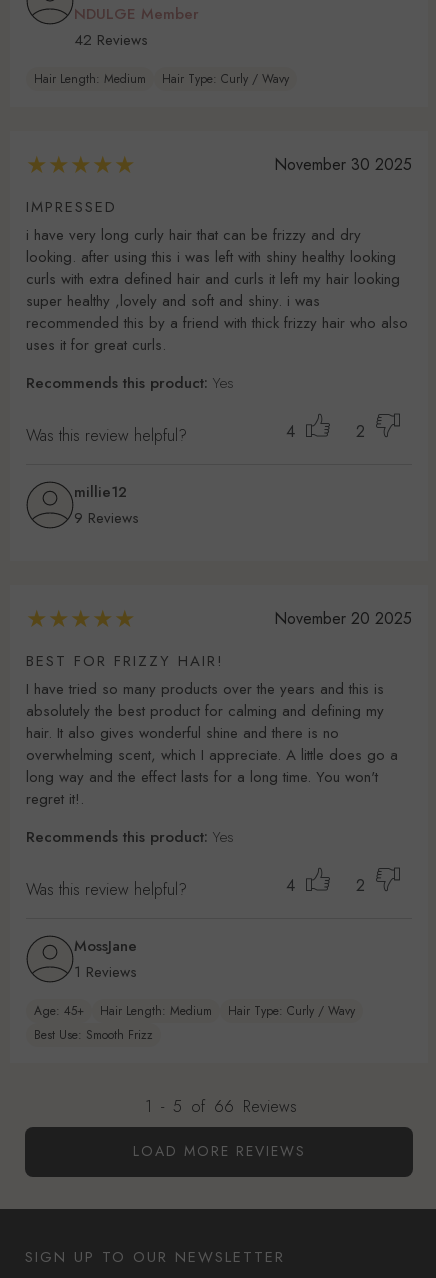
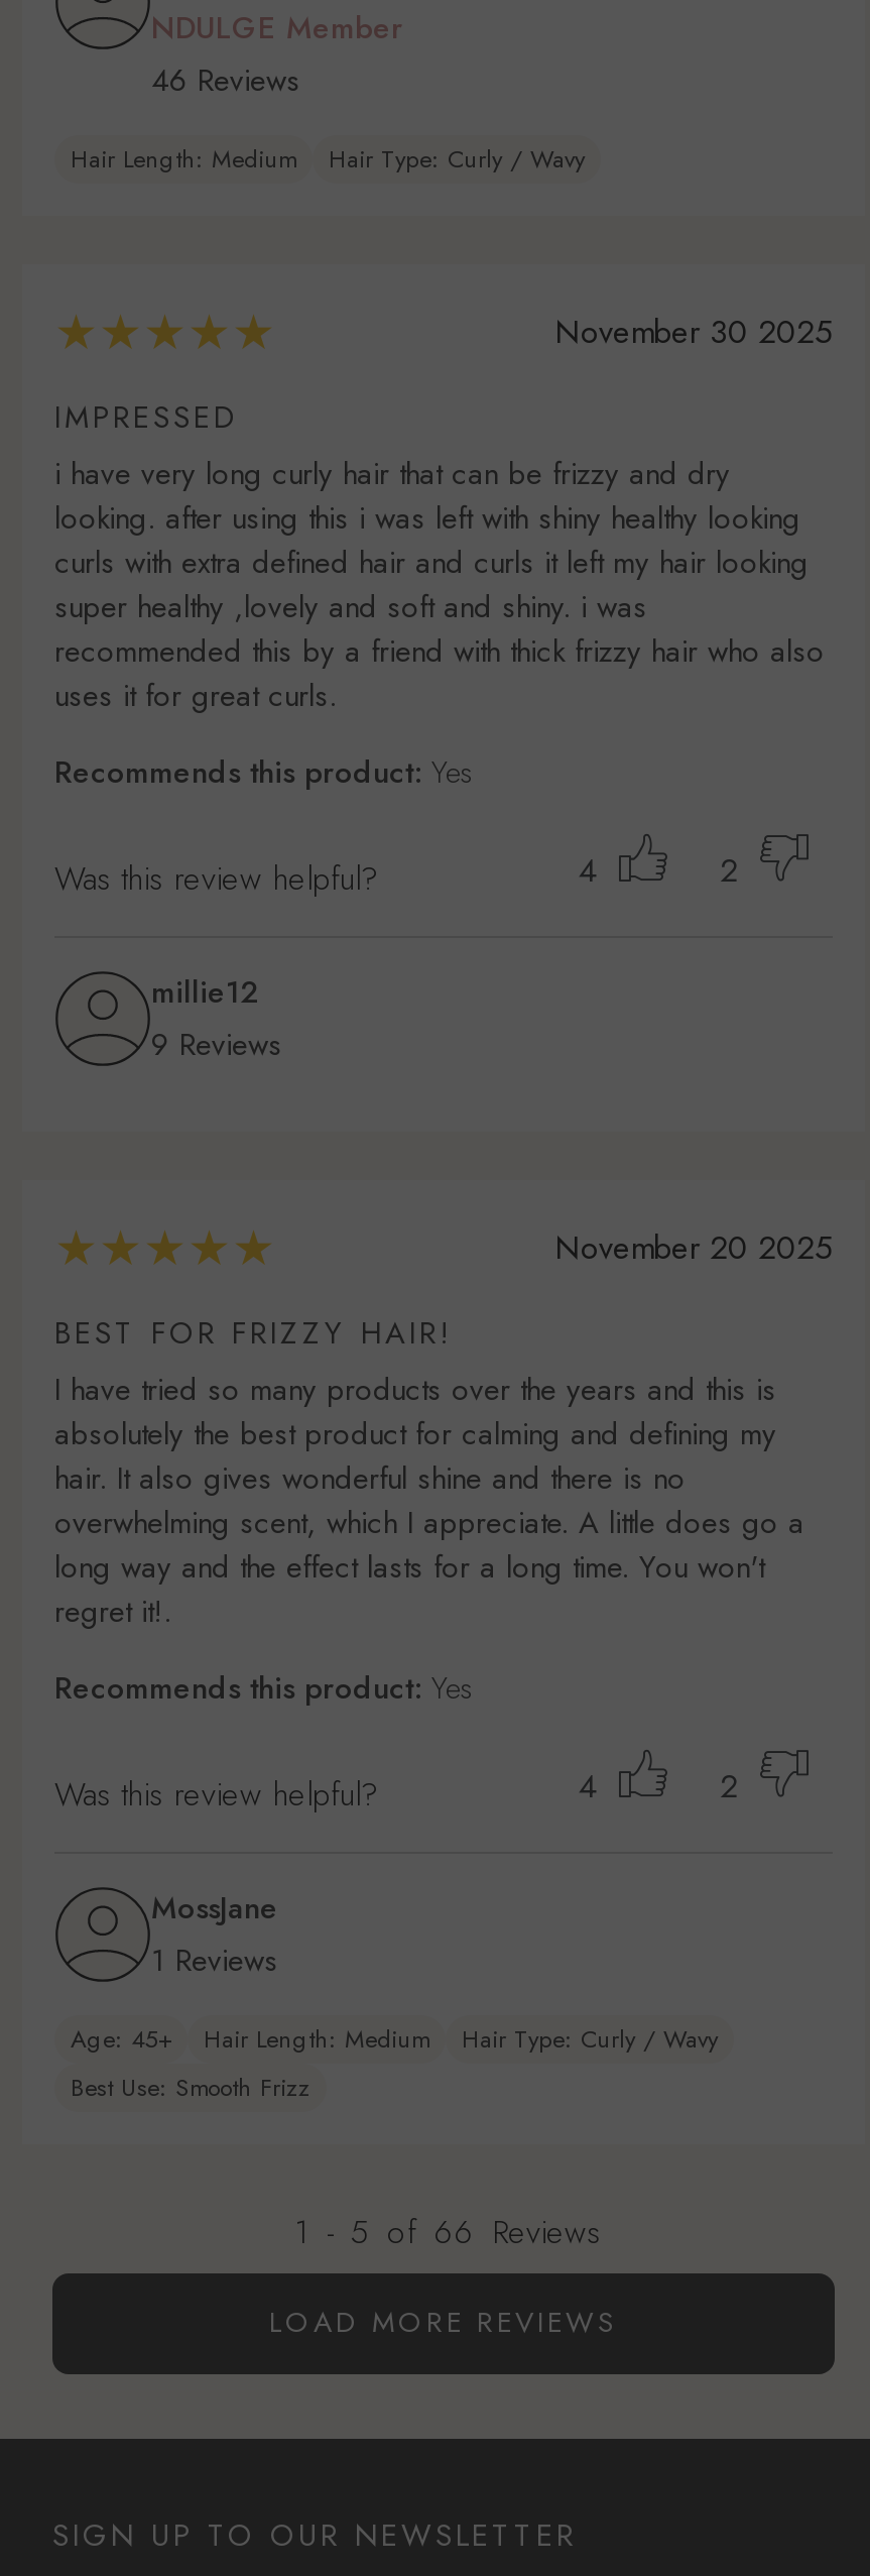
[74,28,148,50] 42 Reviews -> [151,57,300,102] 46 Reviews

